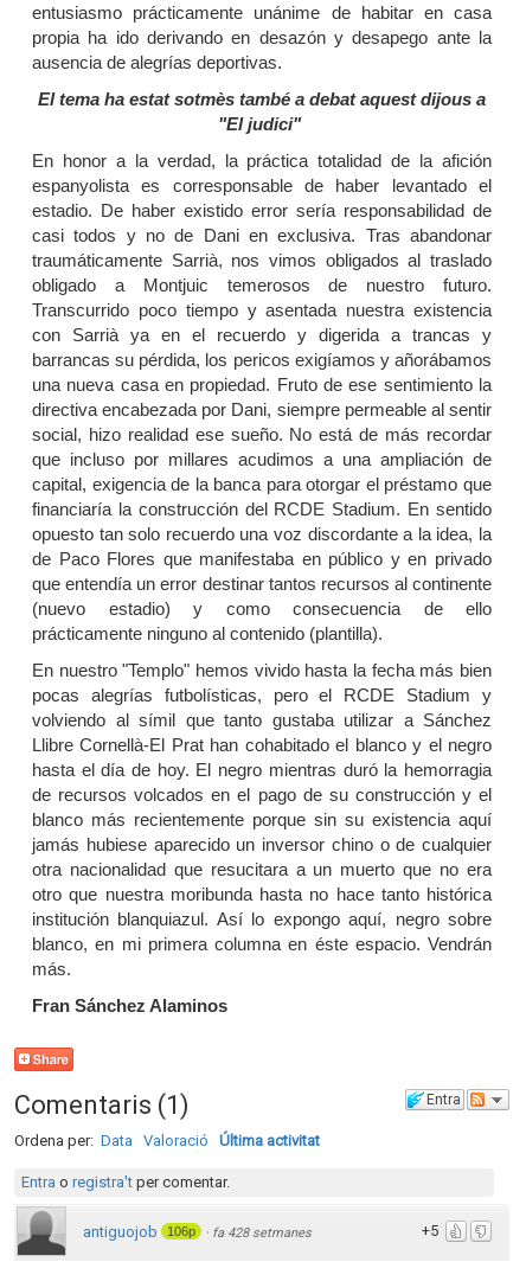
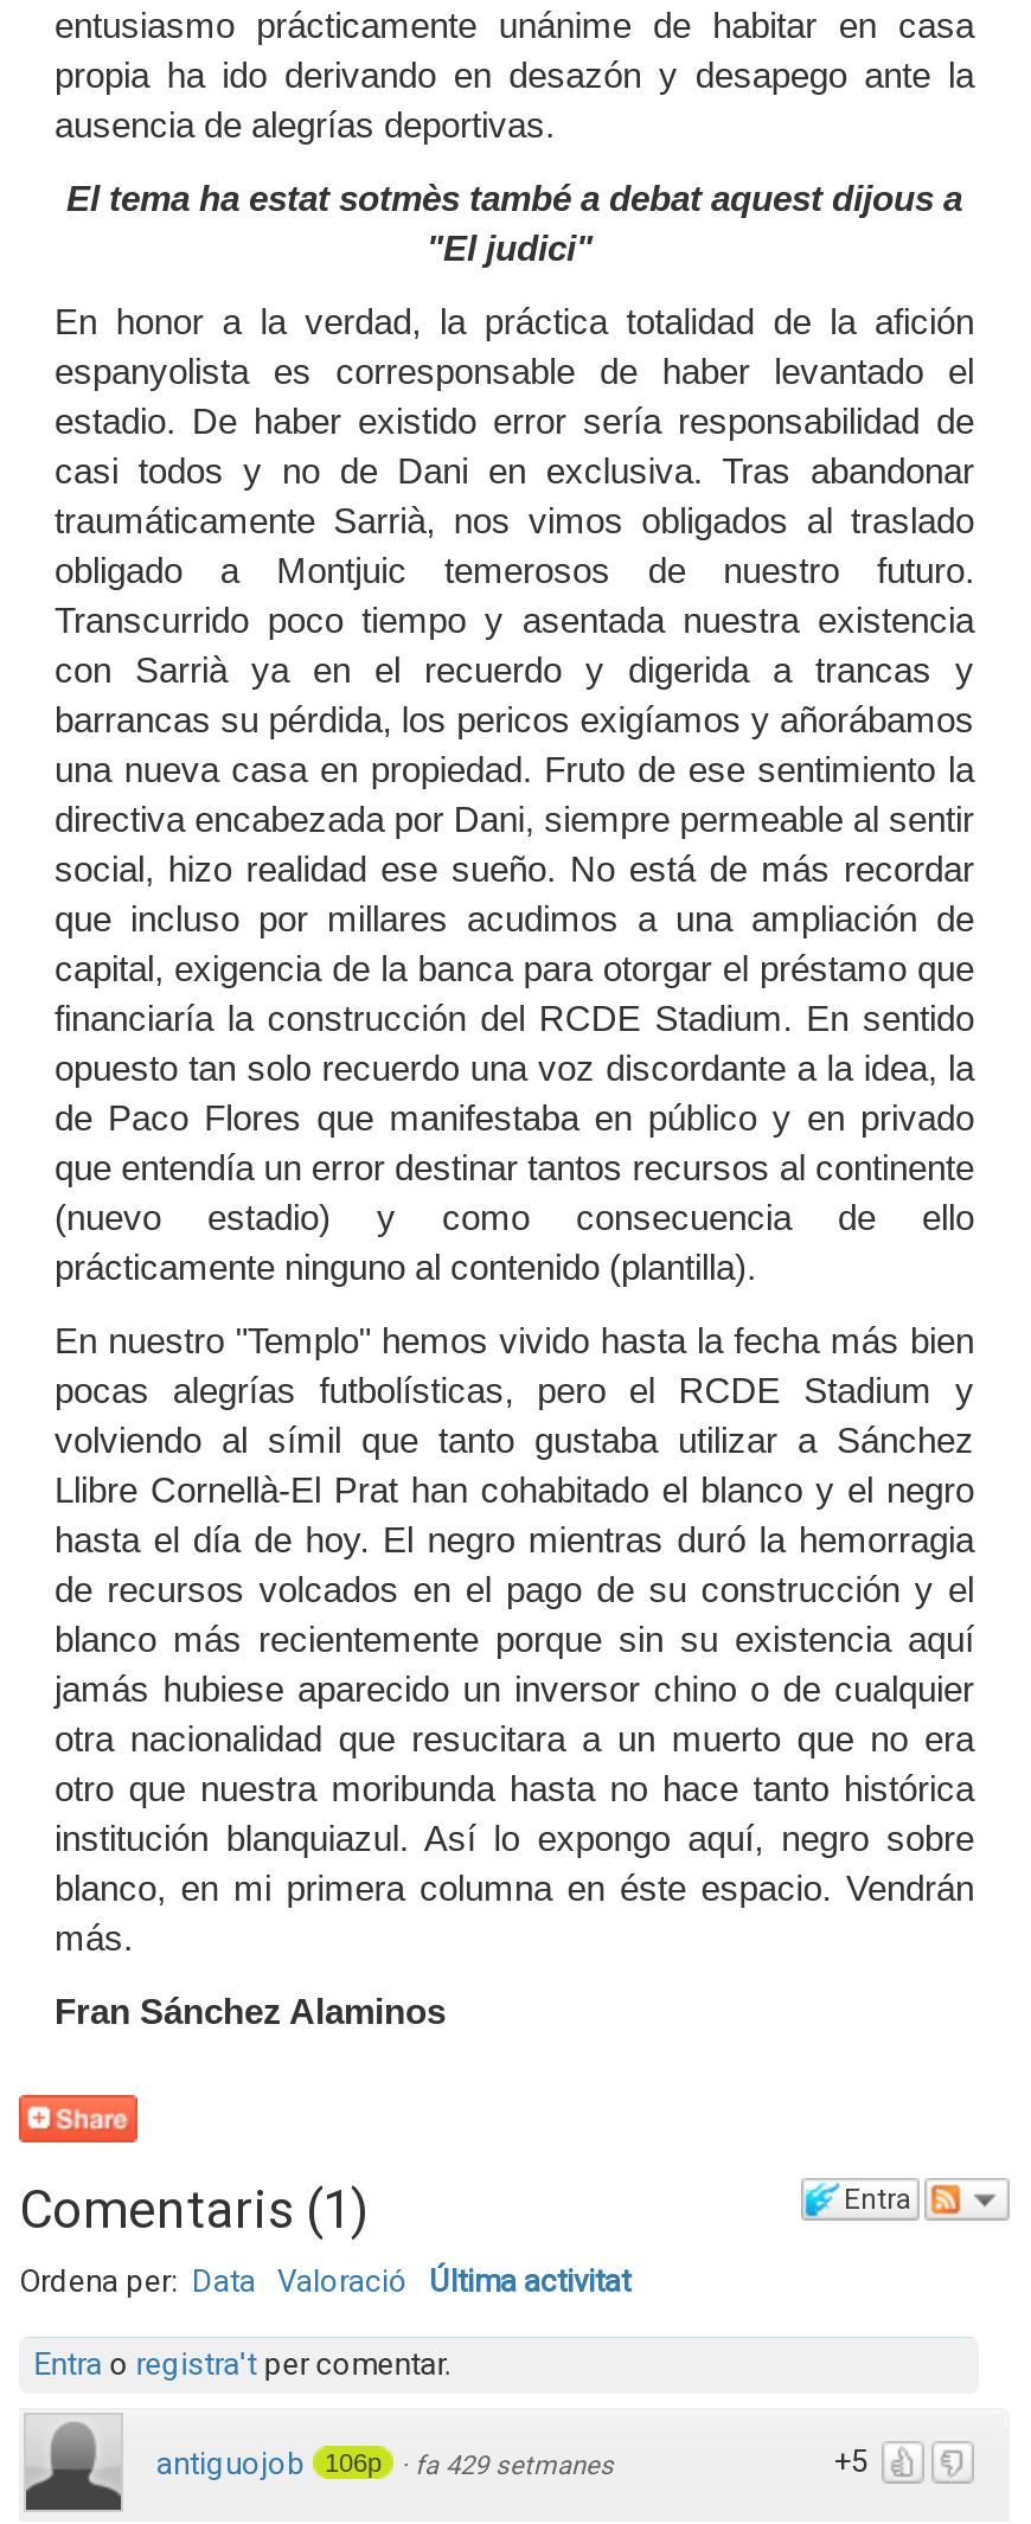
[83,1223,312,1241] antiguojob 106p · fa 428 setmanes -> [156,2447,614,2482] antiguojob 106p · fa 429 setmanes

